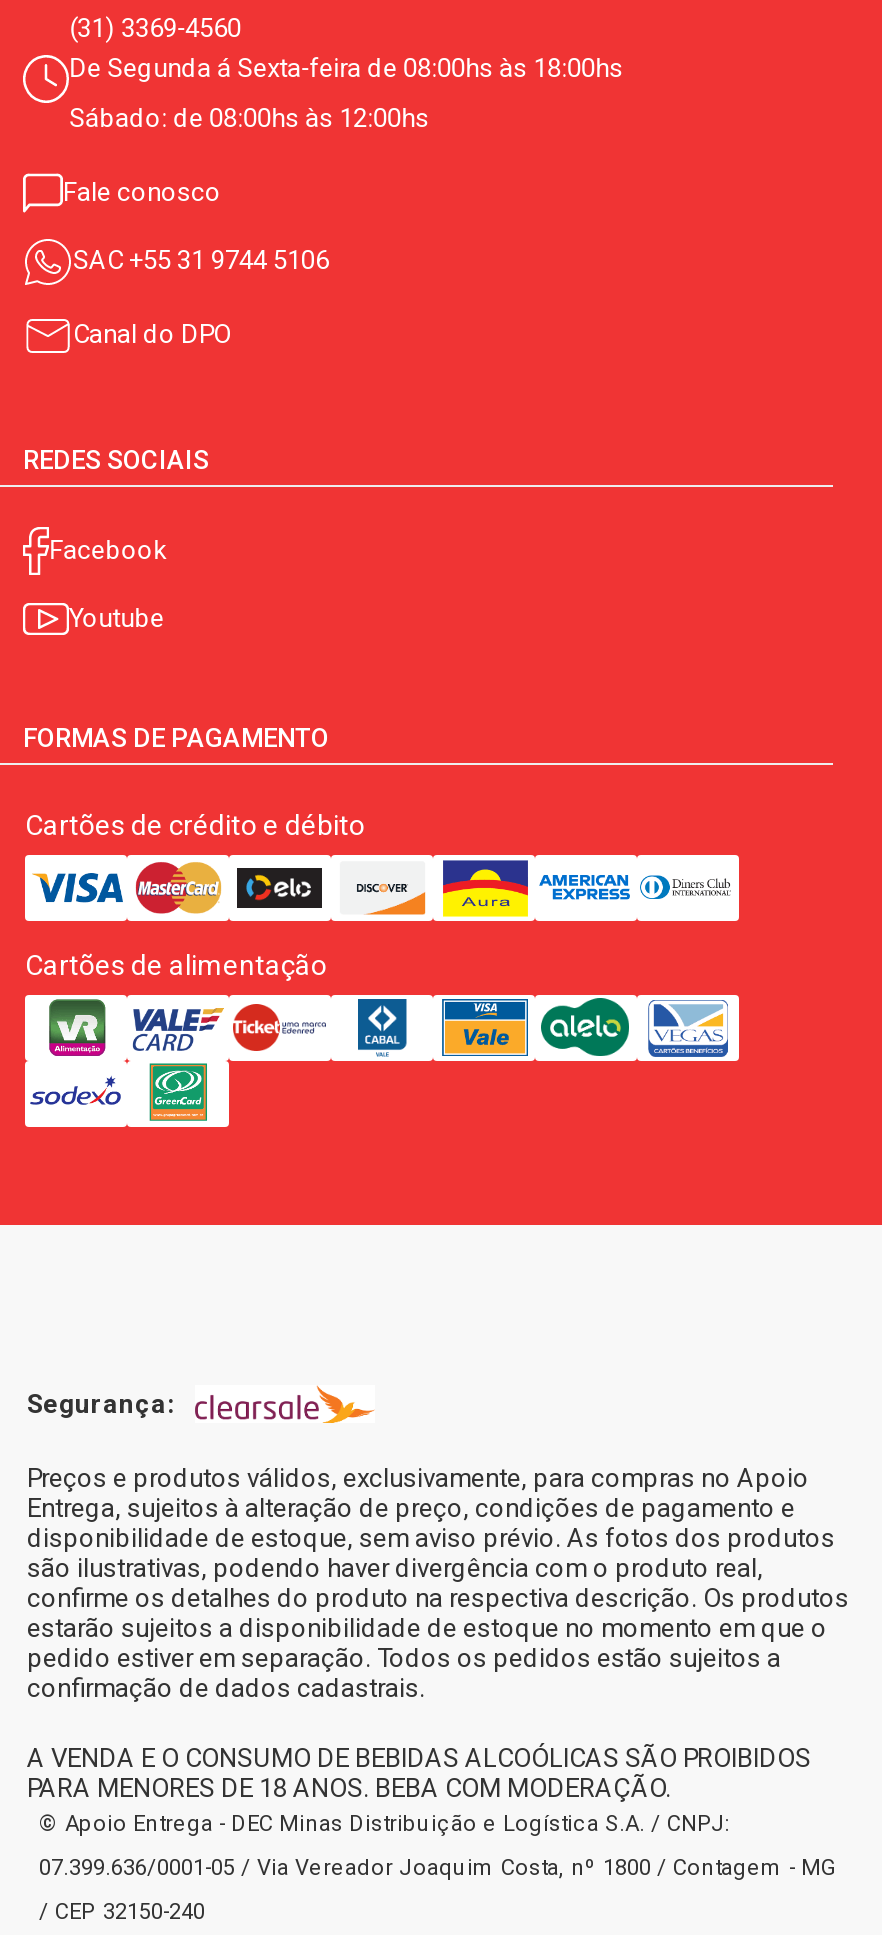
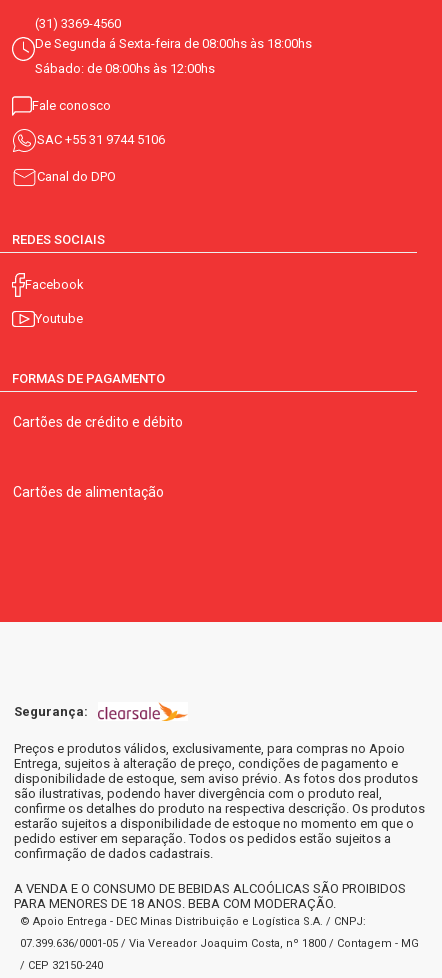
[23,853,741,923] [image] -> none
[23,993,741,1129] [image] -> none

